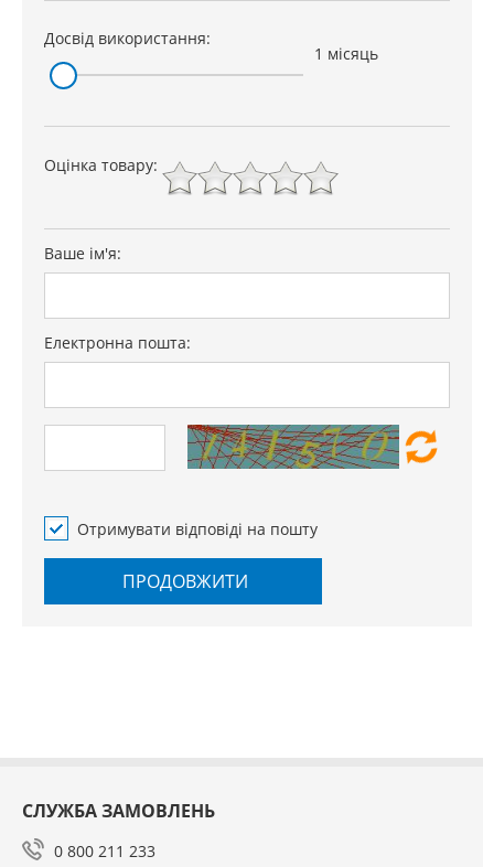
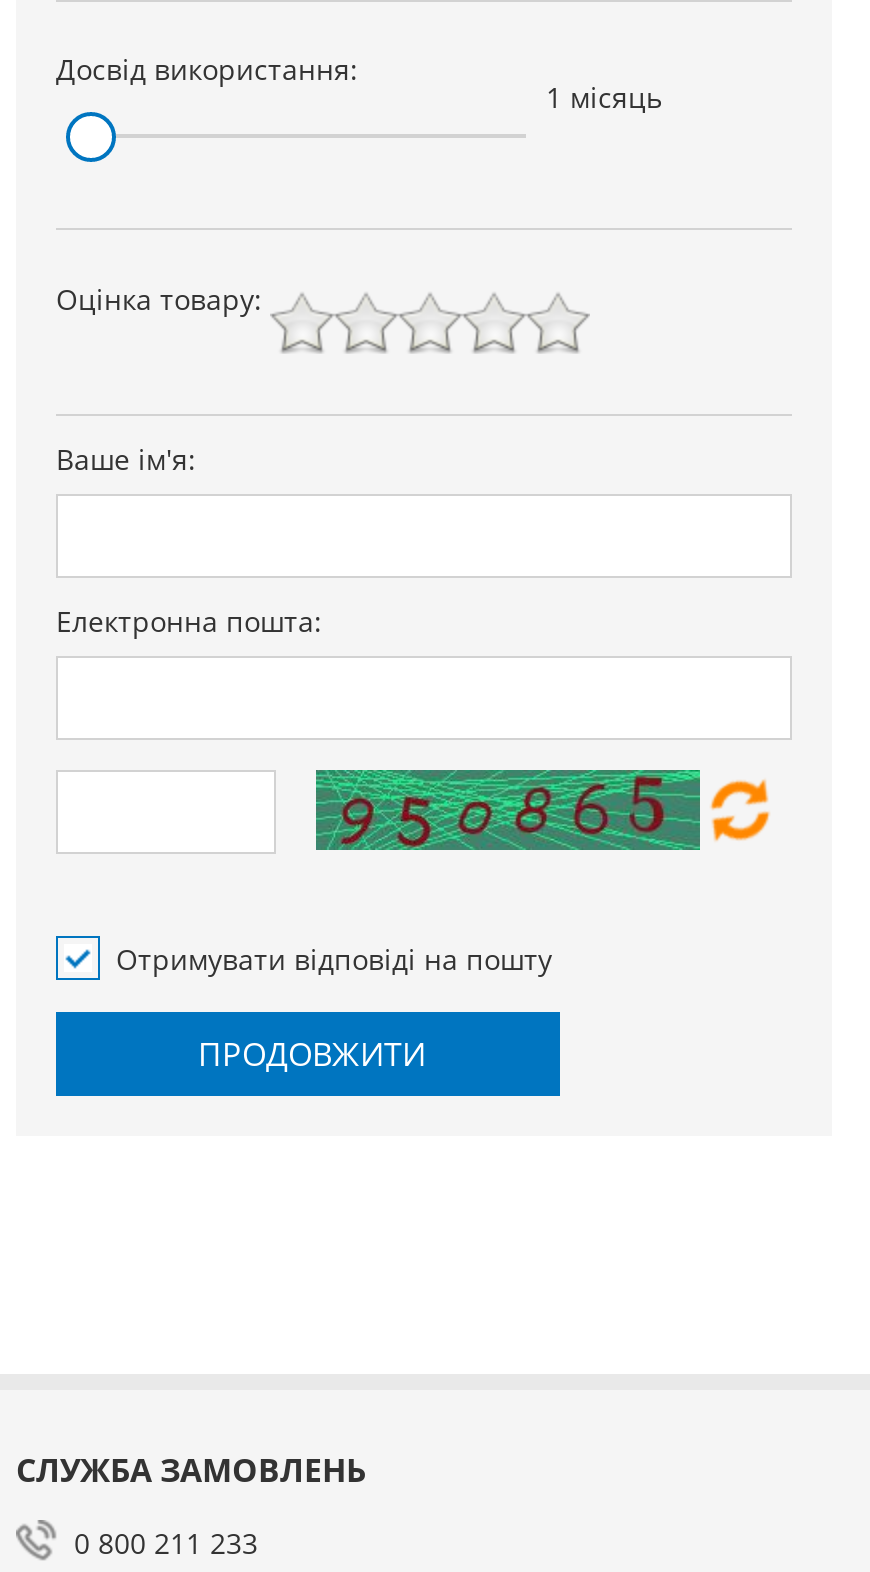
[187,424,399,469] [image] -> [316,768,700,850] [image]

